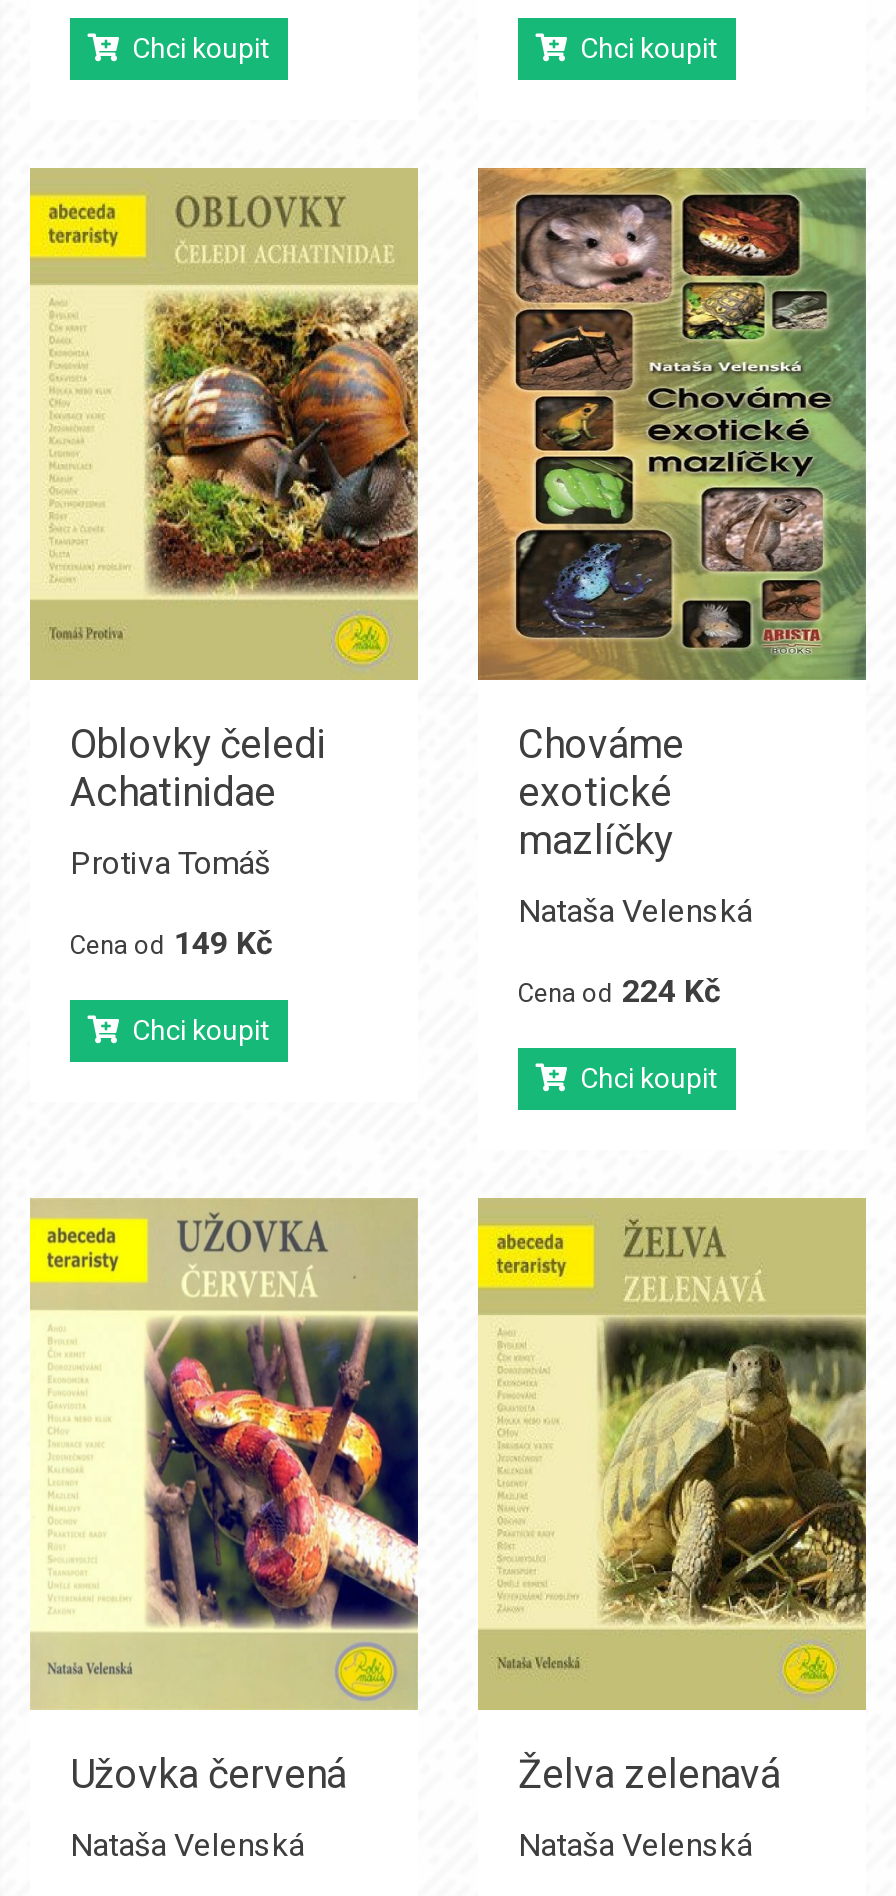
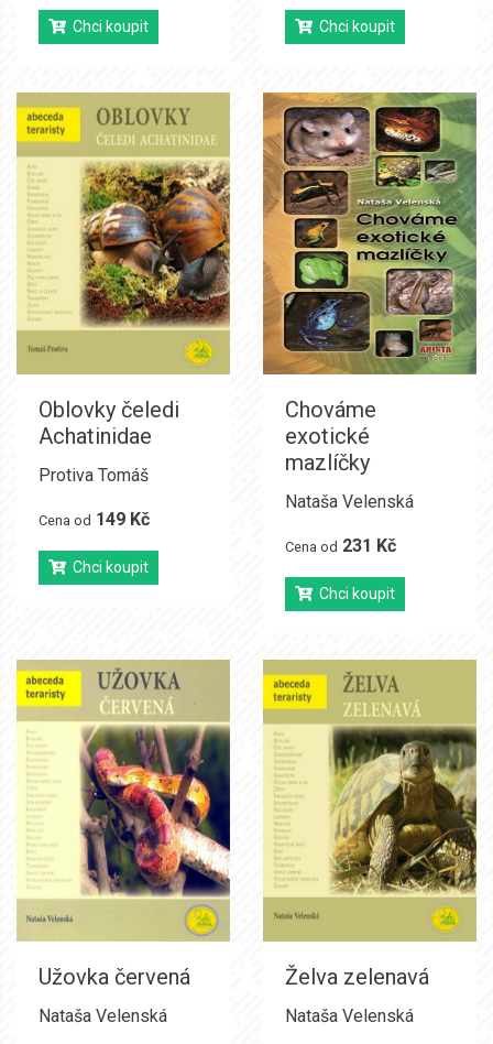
[518,972,720,1010] Cena od 224 Kč -> [285,535,396,556] Cena od 231 Kč

